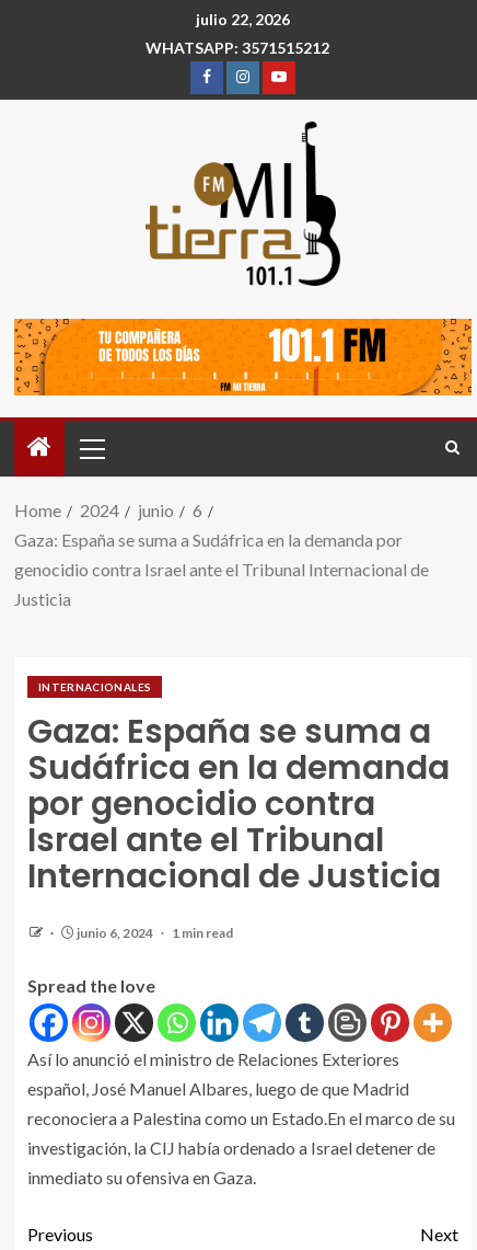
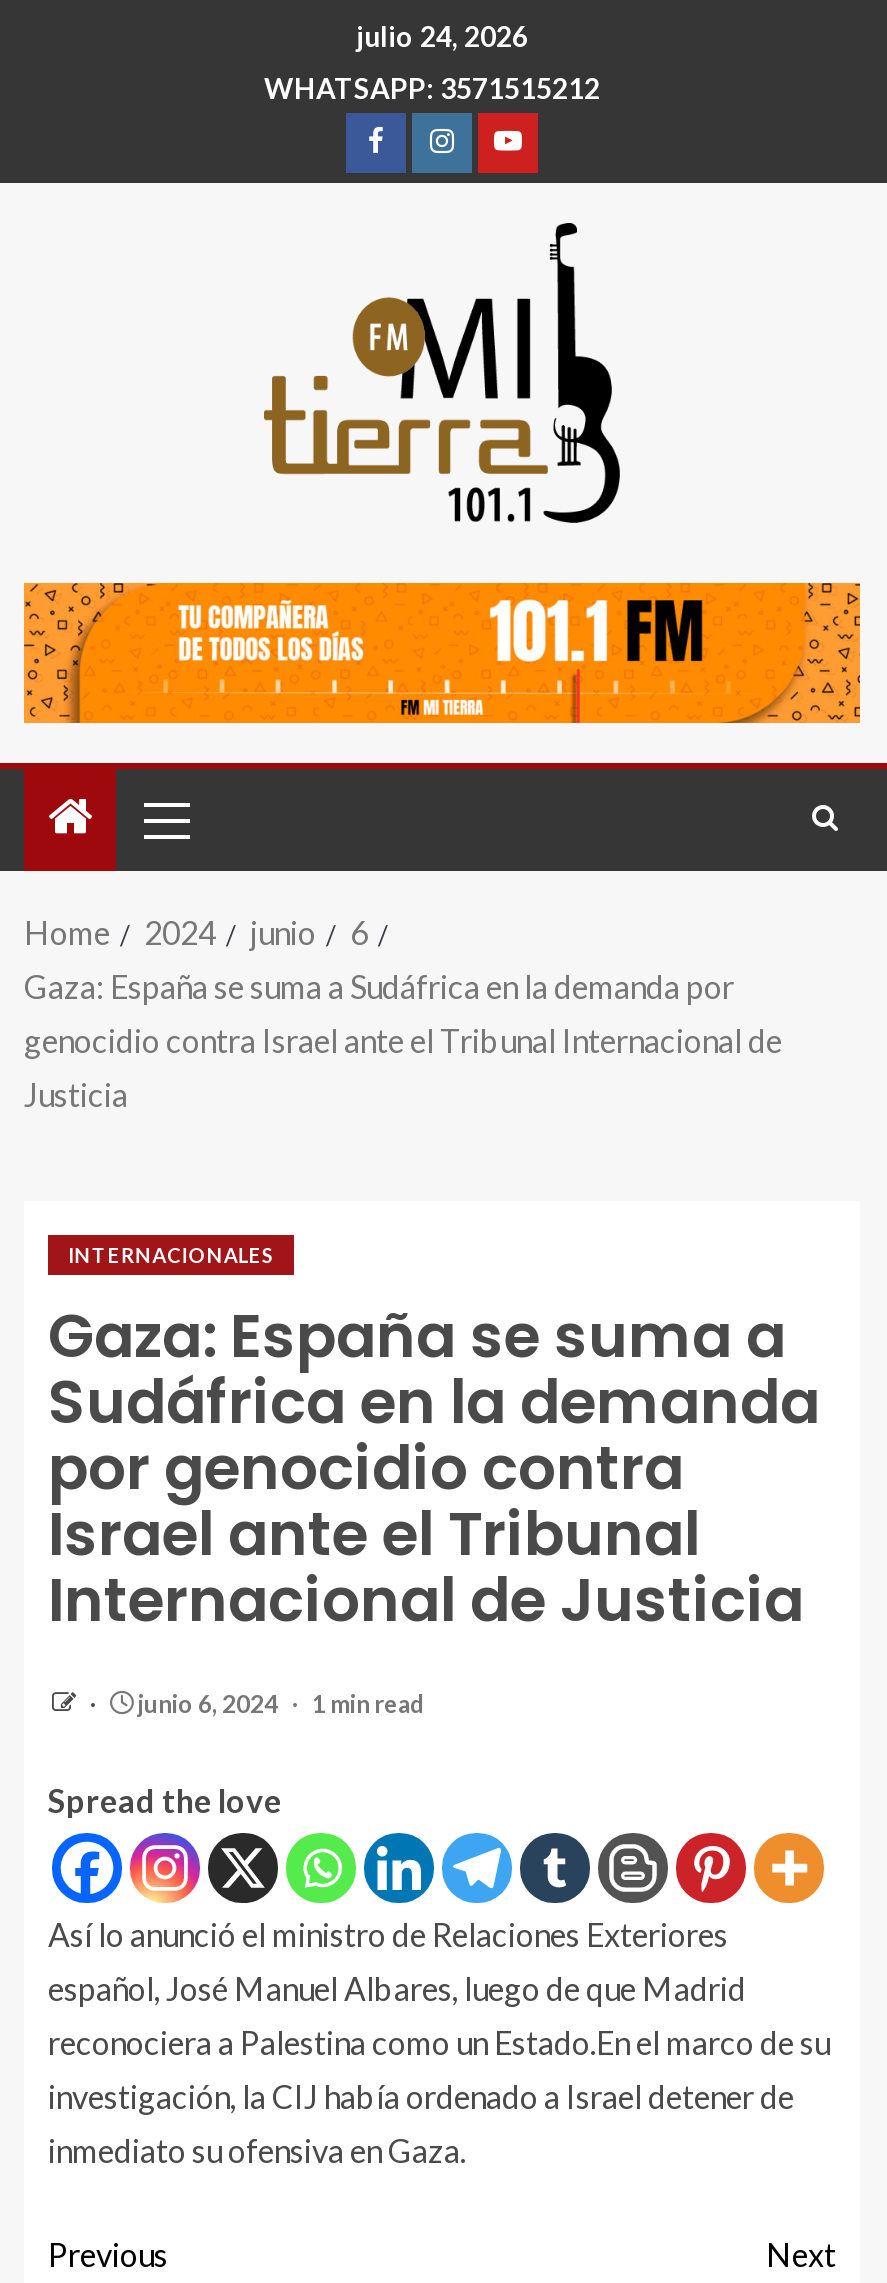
[196,10,290,29] julio 22, 2026 -> [356,20,528,54] julio 24, 2026

